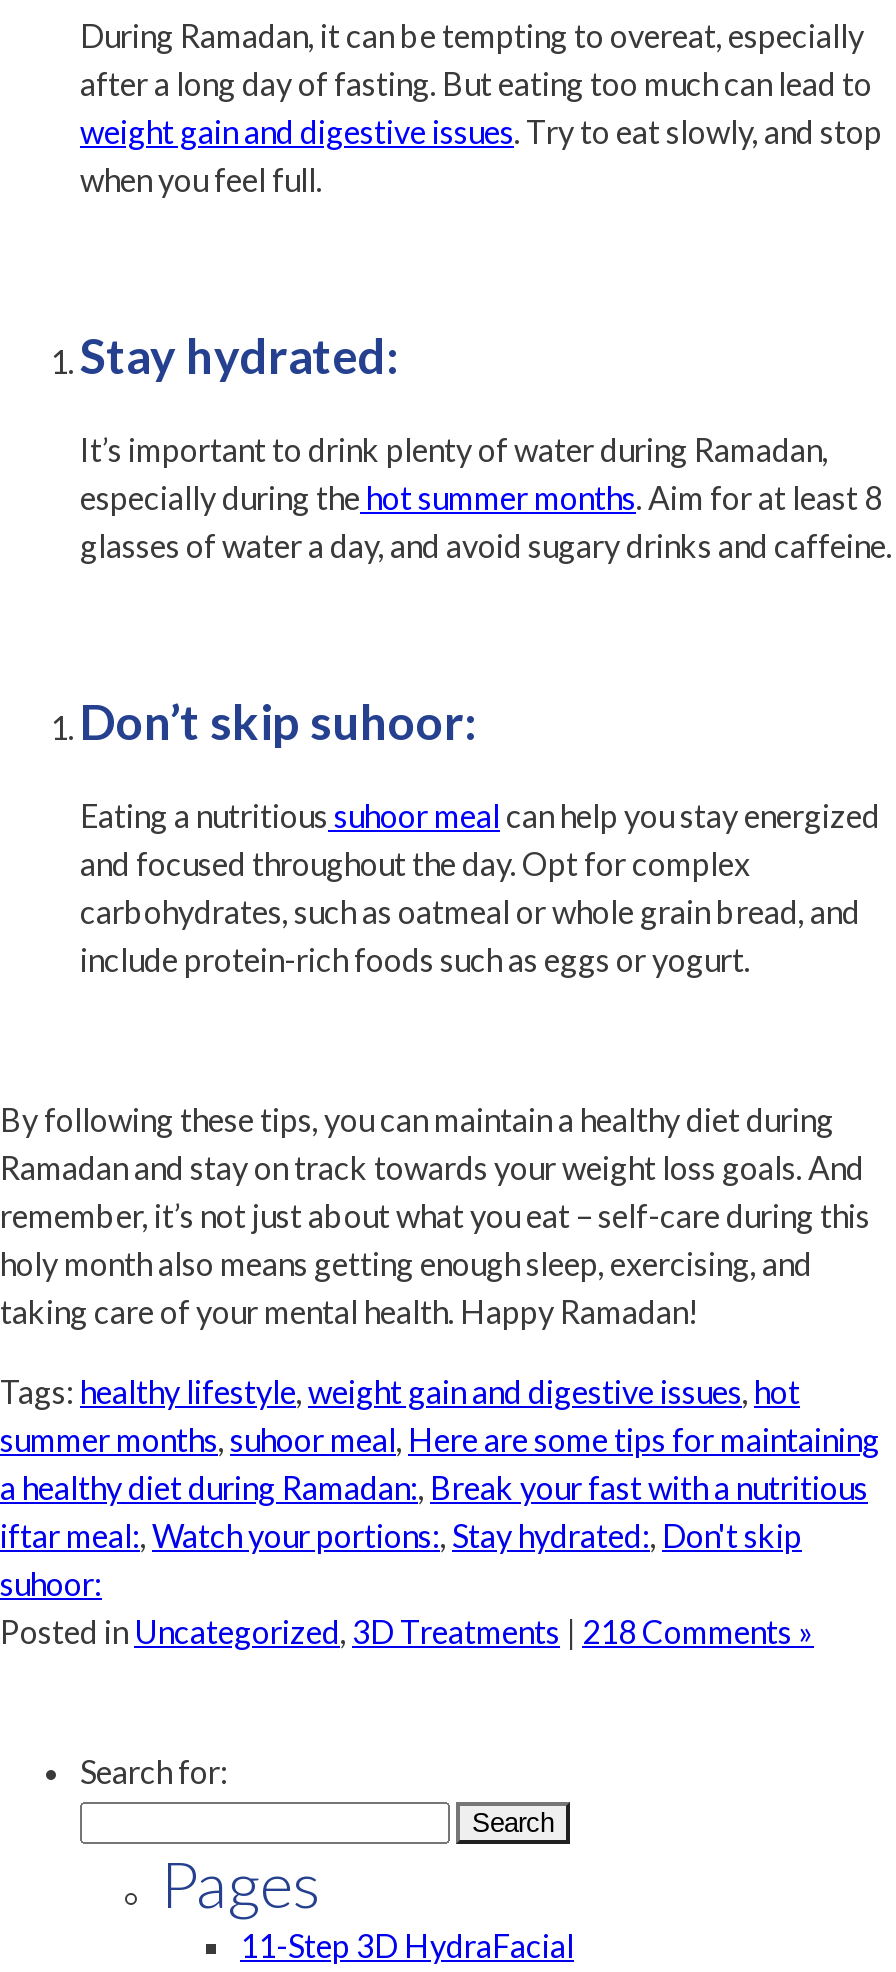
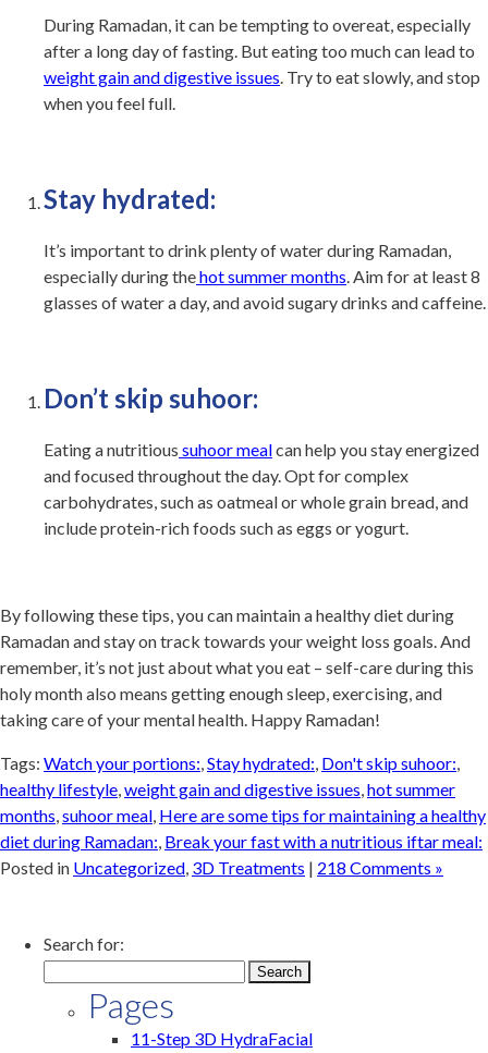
[0,1372,880,1602] Tags: healthy lifestyle, weight gain and digestive issues, hot | summer months, suhoor meal, Here are some tips for maintaining | a healthy diet during Ramadan:, Break your fast with a nutritious | iftar meal:, Watch your portions:, Stay hydrated:, Don't skip | suhoor: -> [0,752,486,851] Tags: Watch your portions:, Stay hydrated:, Don't skip suhoor:, | healthy lifestyle, weight gain and digestive issues, hot summer | months, suhoor meal, Here are some tips for maintaining a healthy | diet during Ramadan:, Break your fast with a nutritious iftar meal:

